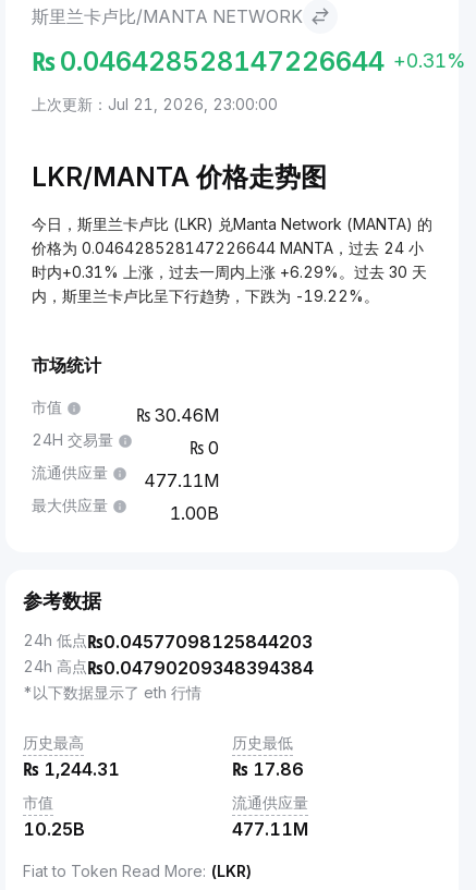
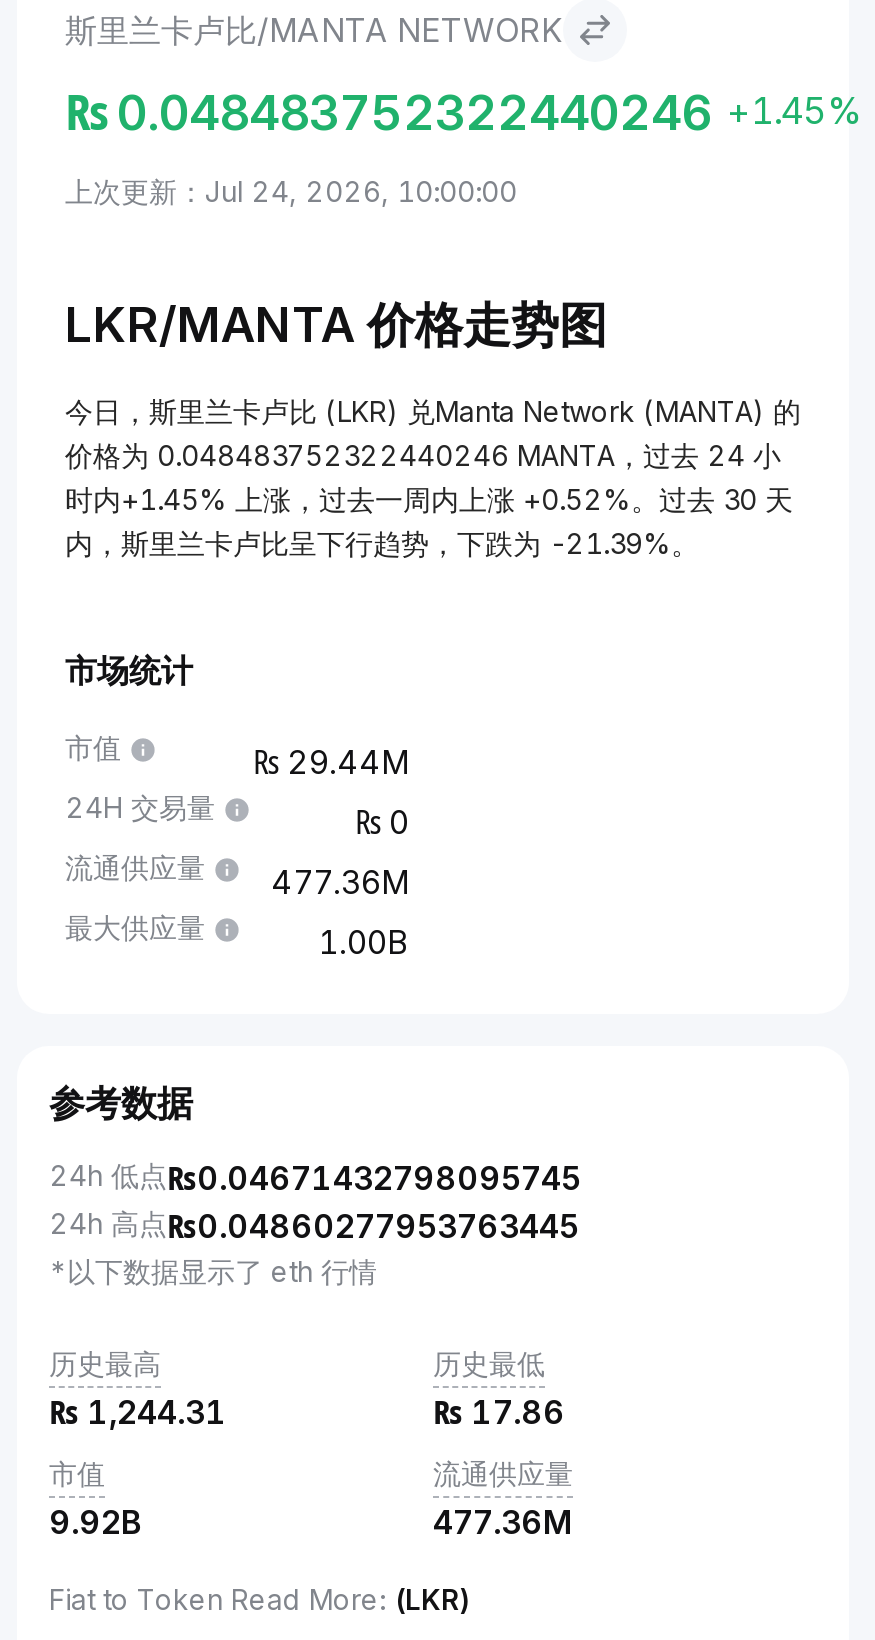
[32,46,465,77] ₨ 0.046428528147226644 +0.31% -> [65,84,861,142] ₨ 0.048483752322440246 +1.45%
[32,95,278,113] 上次更新：Jul 21, 2026, 23:00:00 -> [65,174,517,208] 上次更新：Jul 24, 2026, 10:00:00
[32,239,424,257] 价格为 0.046428528147226644 MANTA，过去 24 小 -> [65,438,781,472] 价格为 0.048483752322440246 MANTA，过去 24 小
[32,263,427,281] 时内+0.31% 上涨，过去一周内上涨 +6.29%。过去 30 天 -> [65,482,793,516] 时内+1.45% 上涨，过去一周内上涨 +0.52%。过去 30 天
[32,286,379,305] 内，斯里兰卡卢比呈下行趋势，下跌为 -19.22%。 -> [65,526,699,560] 内，斯里兰卡卢比呈下行趋势，下跌为 -21.39%。
[155,404,219,426] 30.46M -> [287,742,409,782] 29.44M
[32,463,219,491] 流通供应量 477.11M -> [65,850,409,902] 流通供应量 477.36M
[23,631,313,653] 24h 低点₨0.04577098125844203 -> [49,1158,581,1198] 24h 低点₨0.04671432798095745
[23,657,314,679] 24h 高点₨0.04790209348394384 -> [49,1206,579,1246] 24h 高点₨0.04860277953763445
[23,818,85,840] 10.25B -> [49,1502,143,1542] 9.92B
[232,818,308,840] 477.11M -> [433,1502,571,1542] 477.36M

